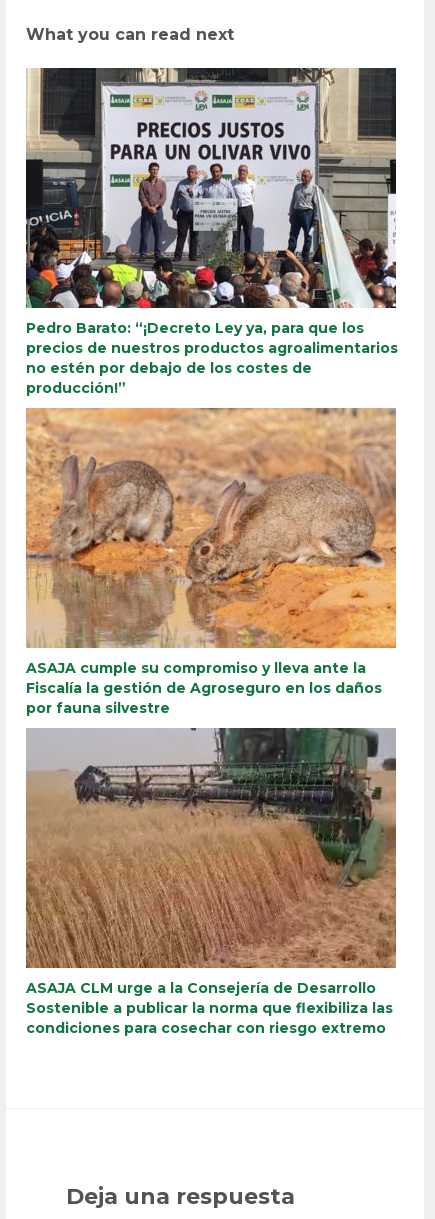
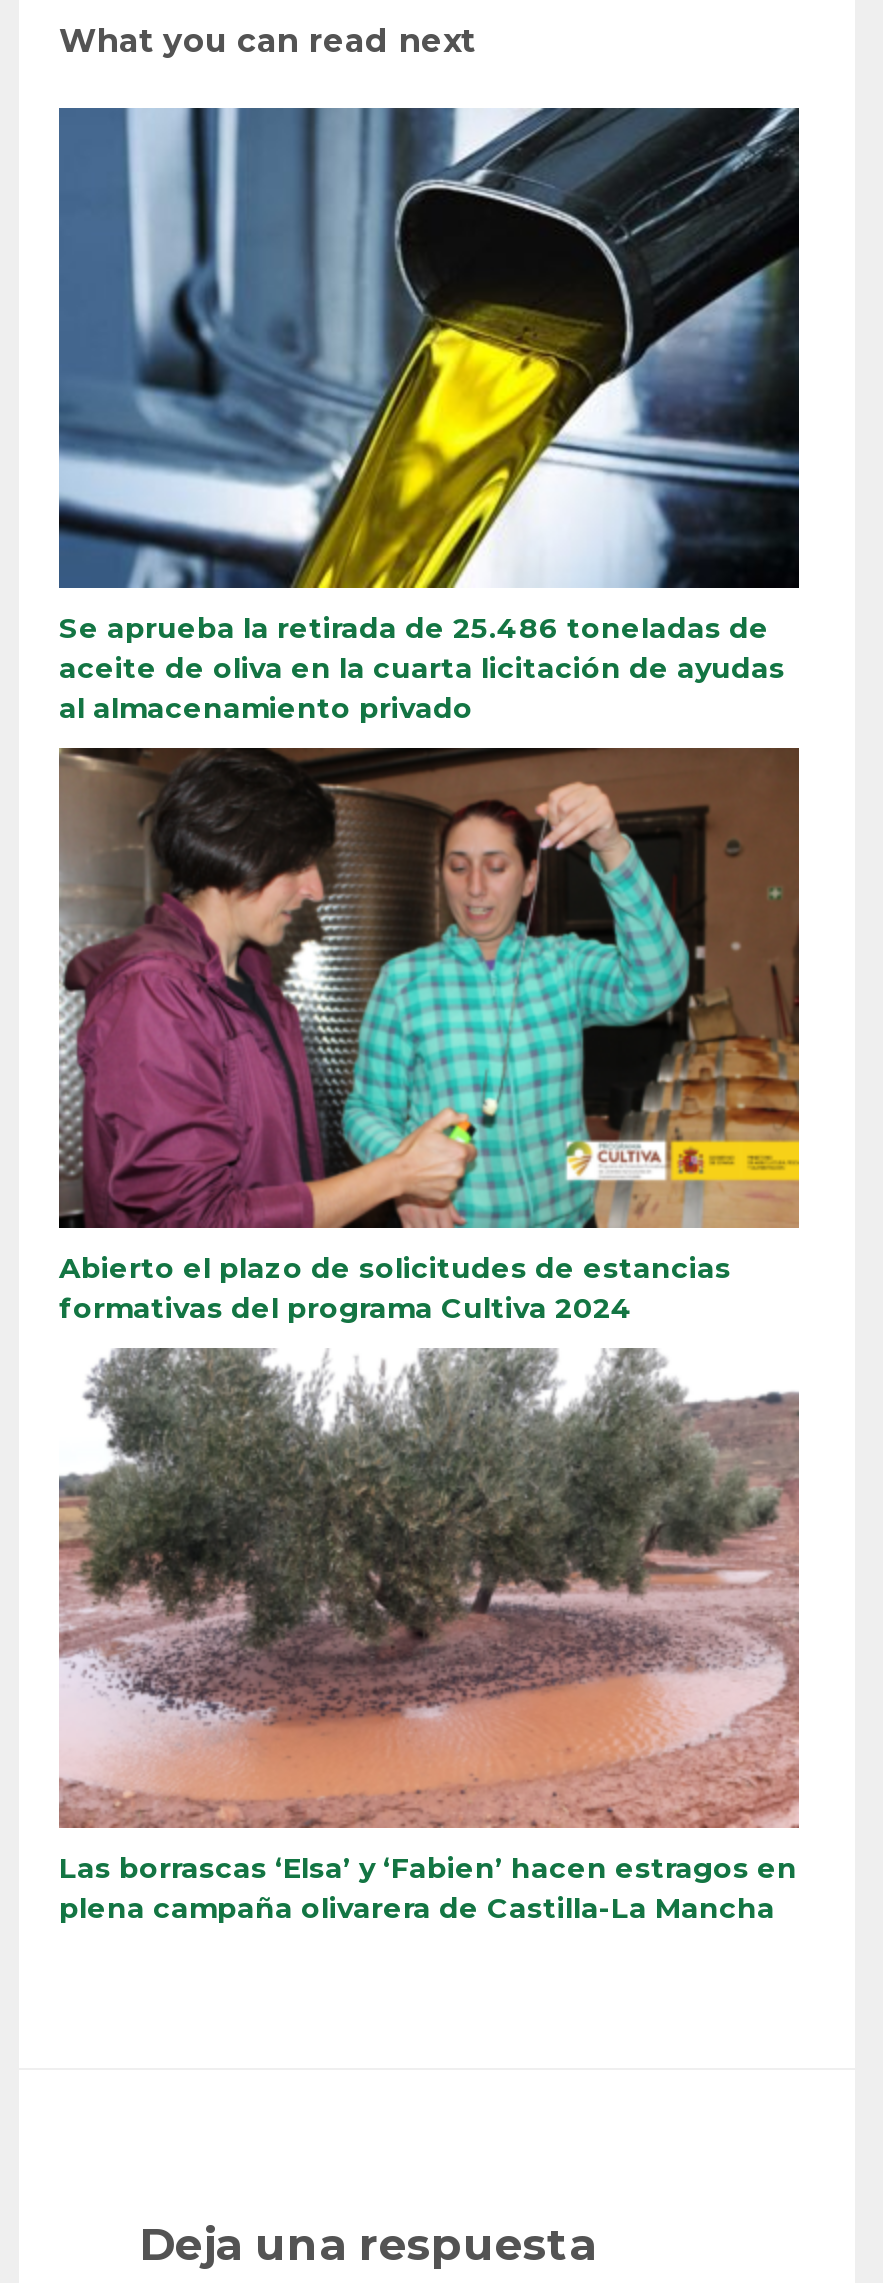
[25,67,397,309] [image] -> [57,106,801,516] [image]
[26,319,398,397] Pedro Barato: “¡Decreto Ley ya, para que los | precios de nuestros productos agroalimentarios | no estén por debajo de los costes de | producción!” -> [59,610,785,726] Se aprueba la retirada de 25.486 toneladas de | aceite de oliva en la cuarta licitación de ayudas | al almacenamiento privado
[25,425,397,717] [image] | ASAJA cumple su compromiso y lleva ante la | Fiscalía la gestión de Agroseguro en los daños | por fauna silvestre -> [57,746,801,1326] [image] | Abierto el plazo de solicitudes de estancias | formativas del programa Cultiva 2024
[25,727,397,932] [image] -> [59,1382,799,1830] [image]
[26,979,393,1037] ASAJA CLM urge a la Consejería de Desarrollo | Sostenible a publicar la norma que flexibiliza las | condiciones para cosechar con riesgo extremo -> [59,1850,797,1926] Las borrascas ‘Elsa’ y ‘Fabien’ hacen estragos en | plena campaña olivarera de Castilla-La Mancha

